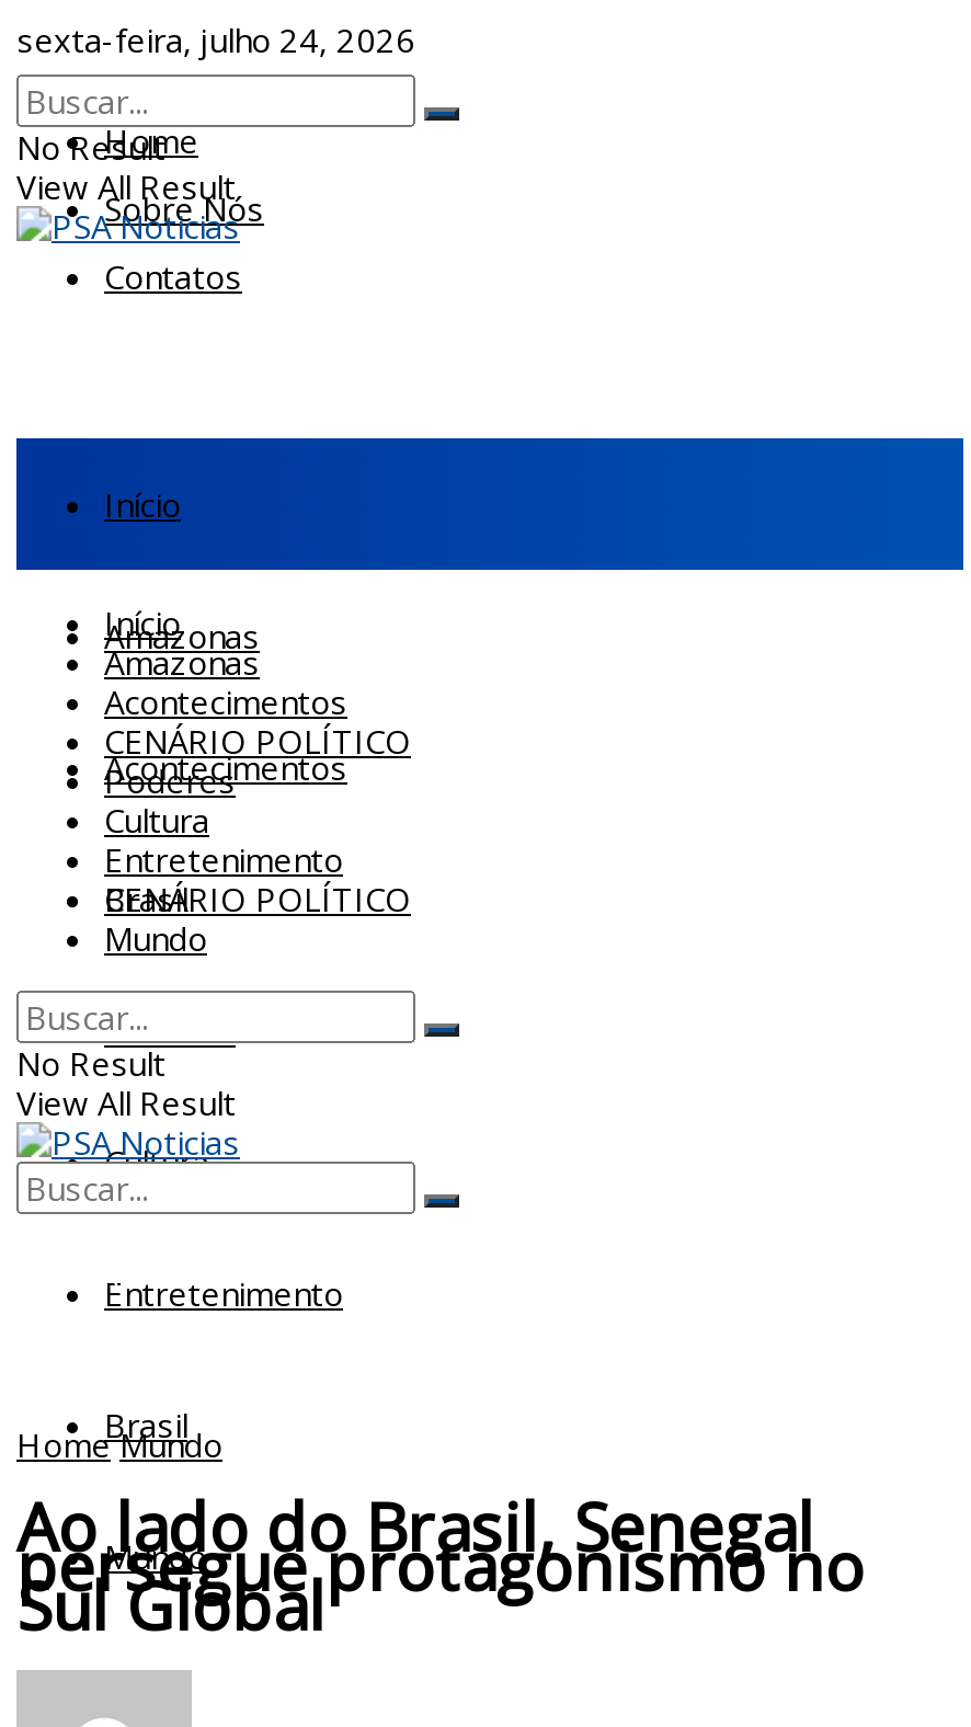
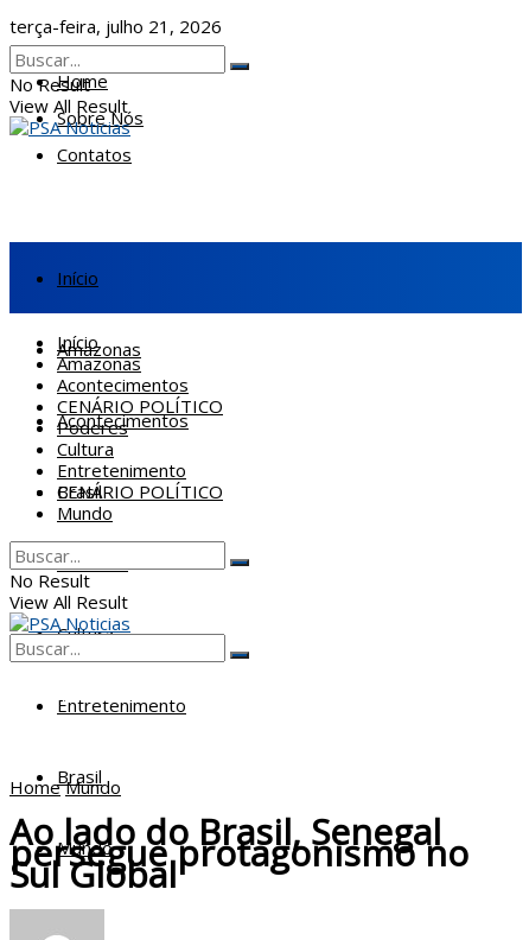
[16,18,415,61] sexta-feira, julho 24, 2026 -> [9,14,222,38] terça-feira, julho 21, 2026

